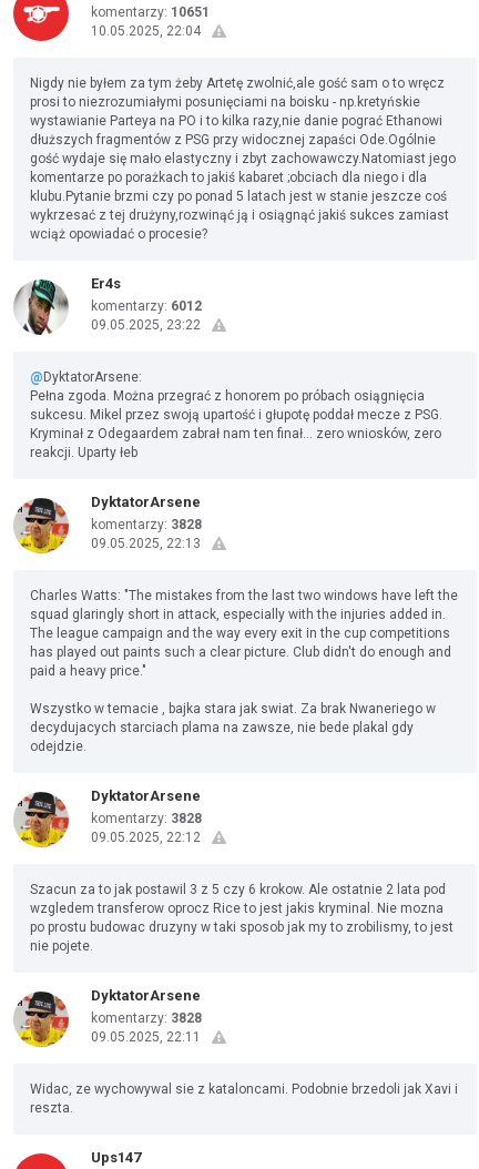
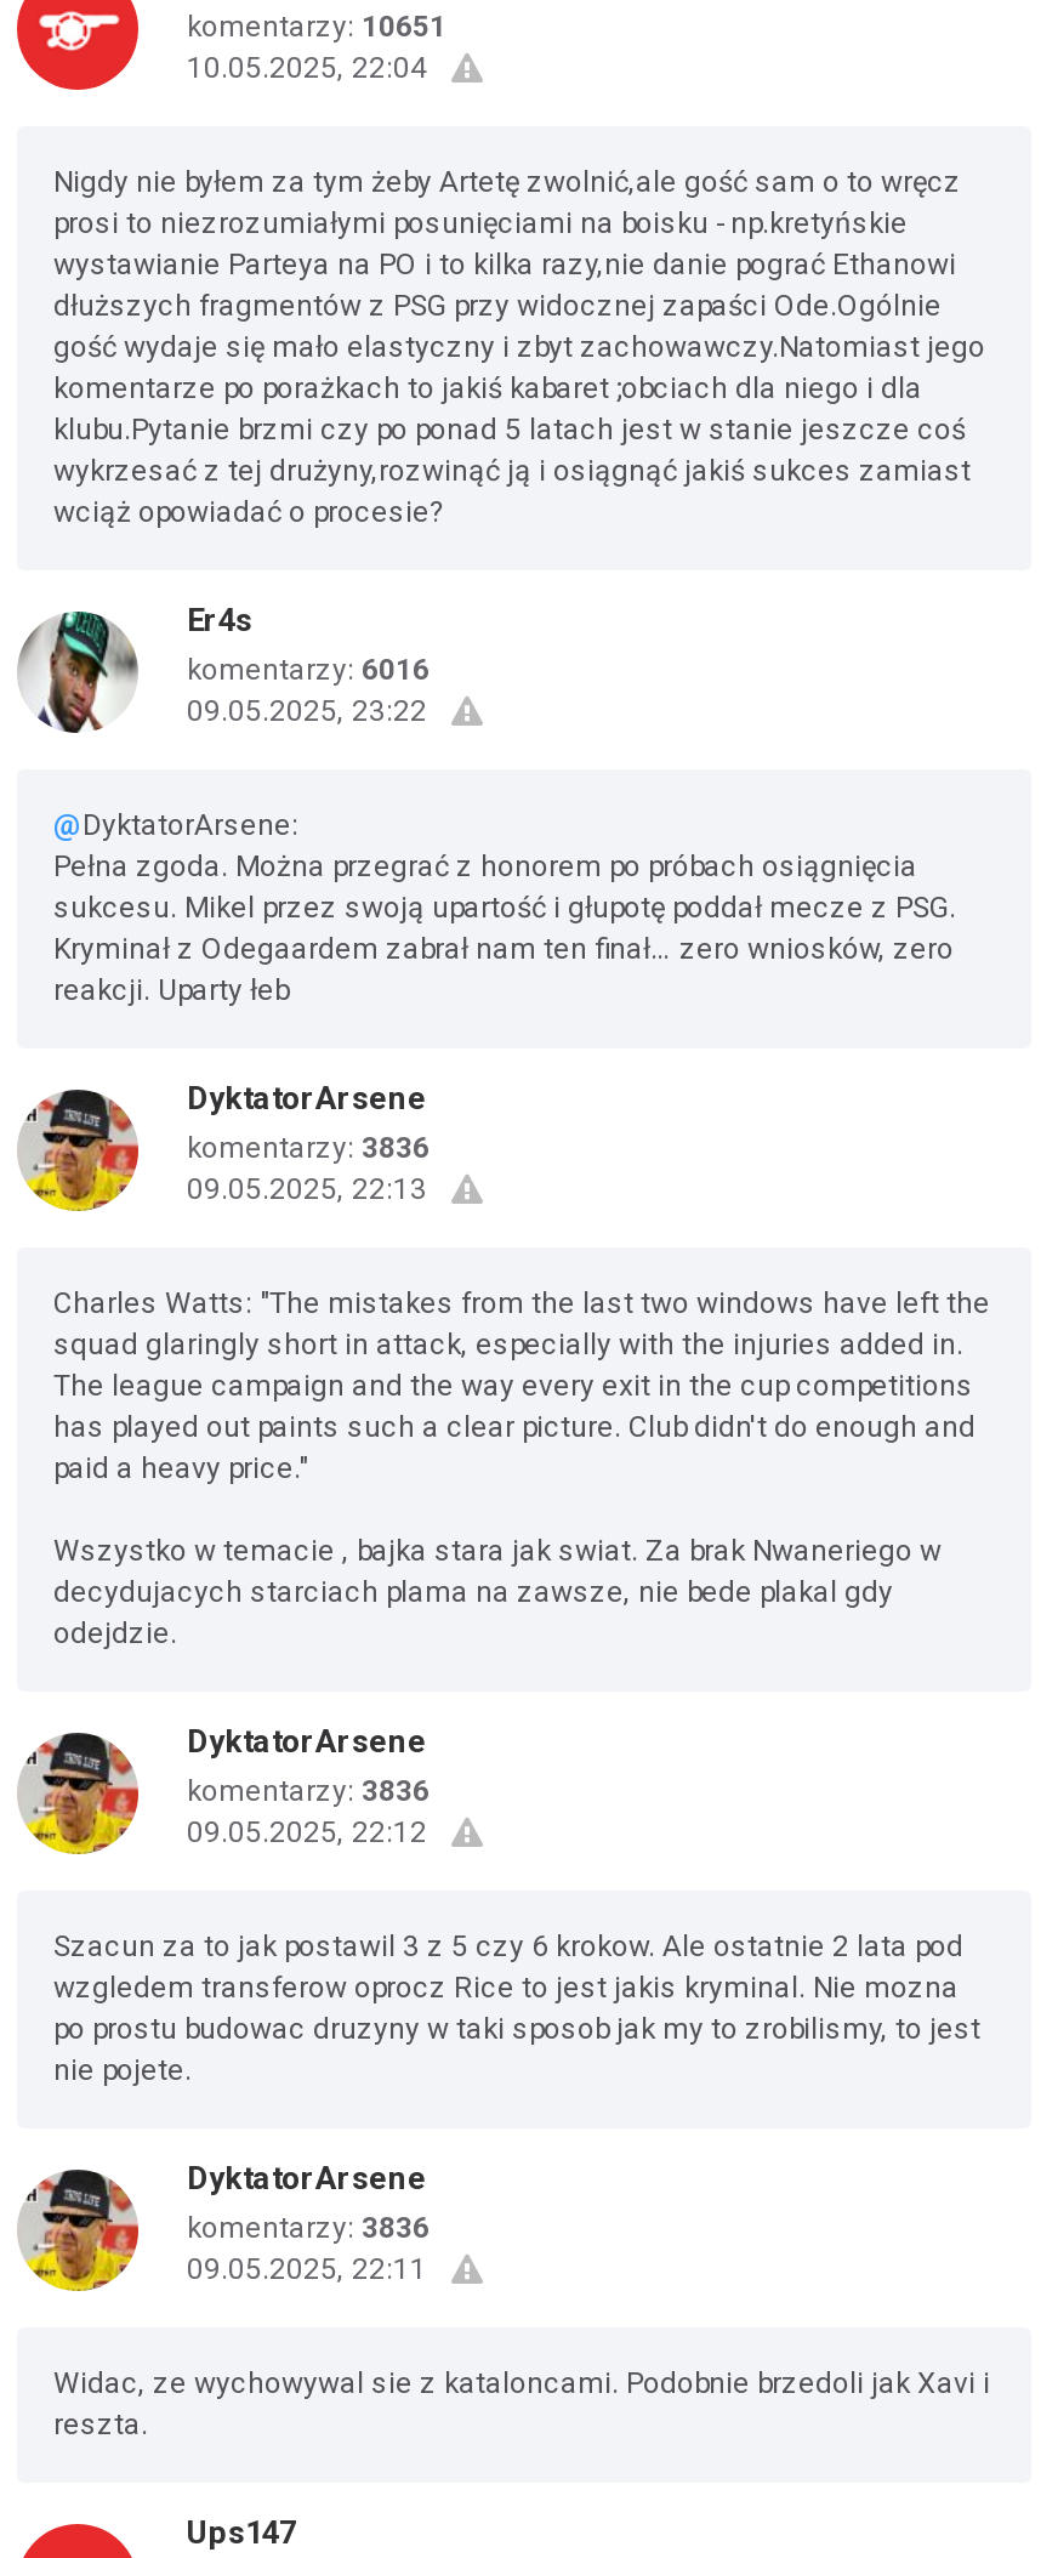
[91,298,202,314] komentarzy: 6012 -> [187,653,430,687] komentarzy: 6016
[91,517,202,532] komentarzy: 3828 -> [187,1131,430,1165] komentarzy: 3836
[91,811,202,826] komentarzy: 3828 -> [187,1774,430,1808] komentarzy: 3836
[91,1010,202,1026] komentarzy: 3828 -> [187,2211,430,2245] komentarzy: 3836

